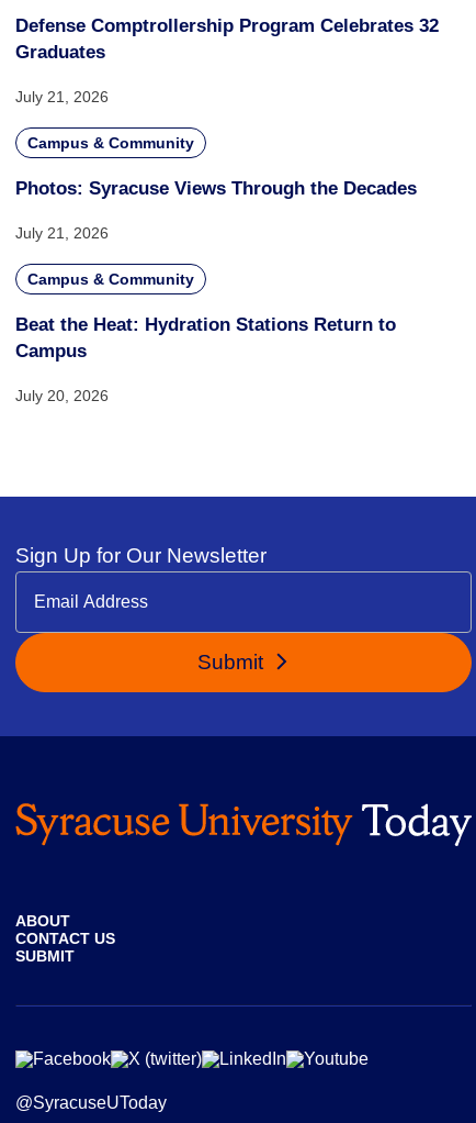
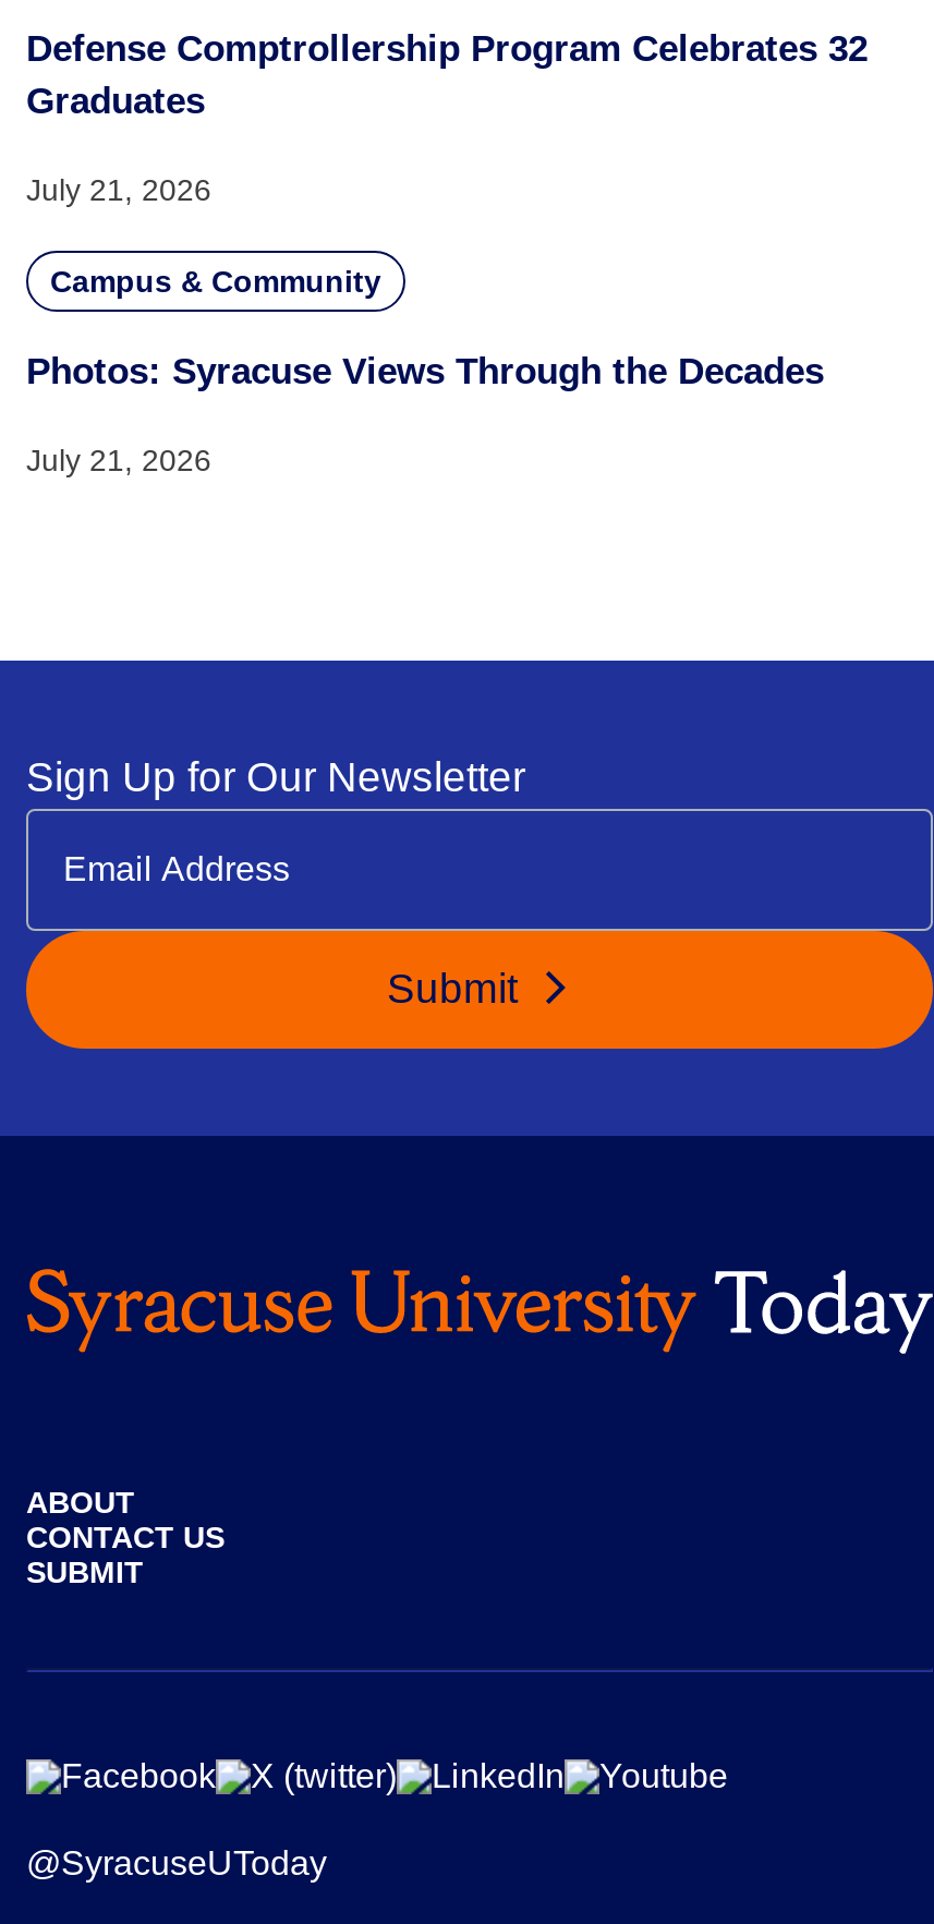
[15,270,396,404] Campus & Community | Beat the Heat: Hydration Stations Return to | Campus | July 20, 2026 -> none

